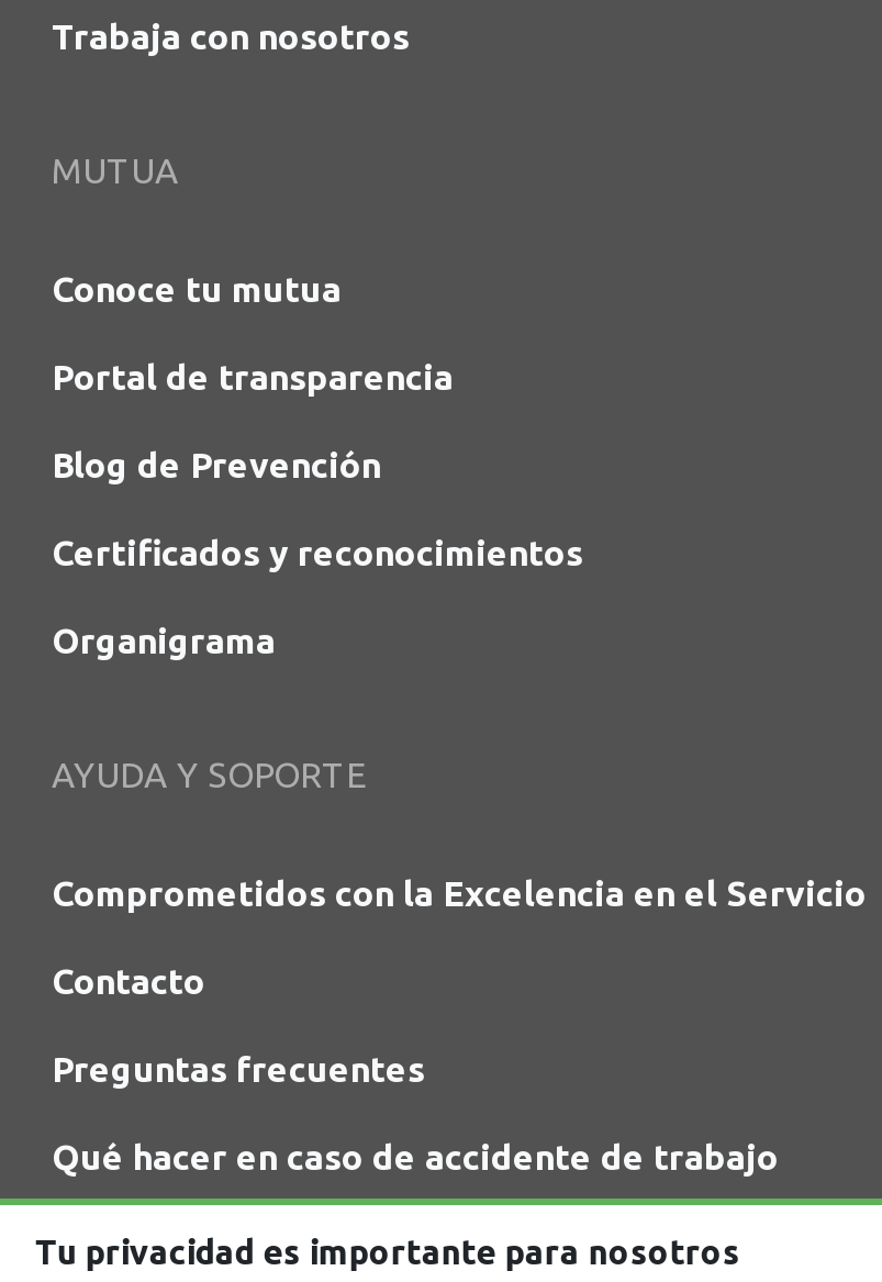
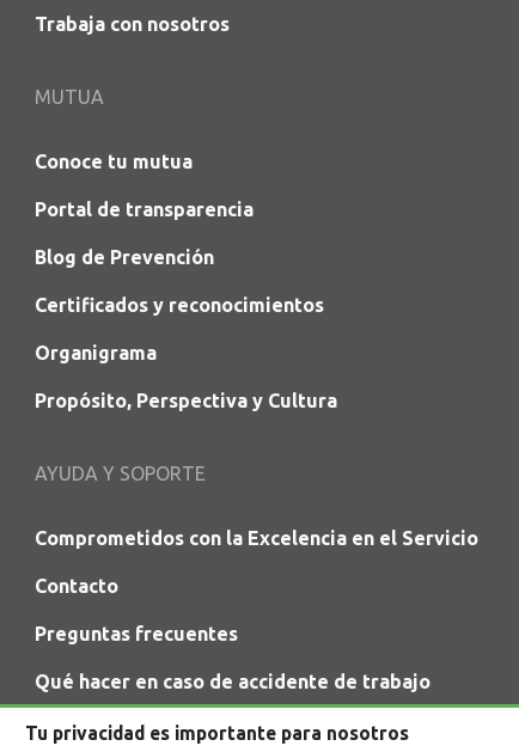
none -> [35,390,337,411] Propósito, Perspectiva y Cultura

